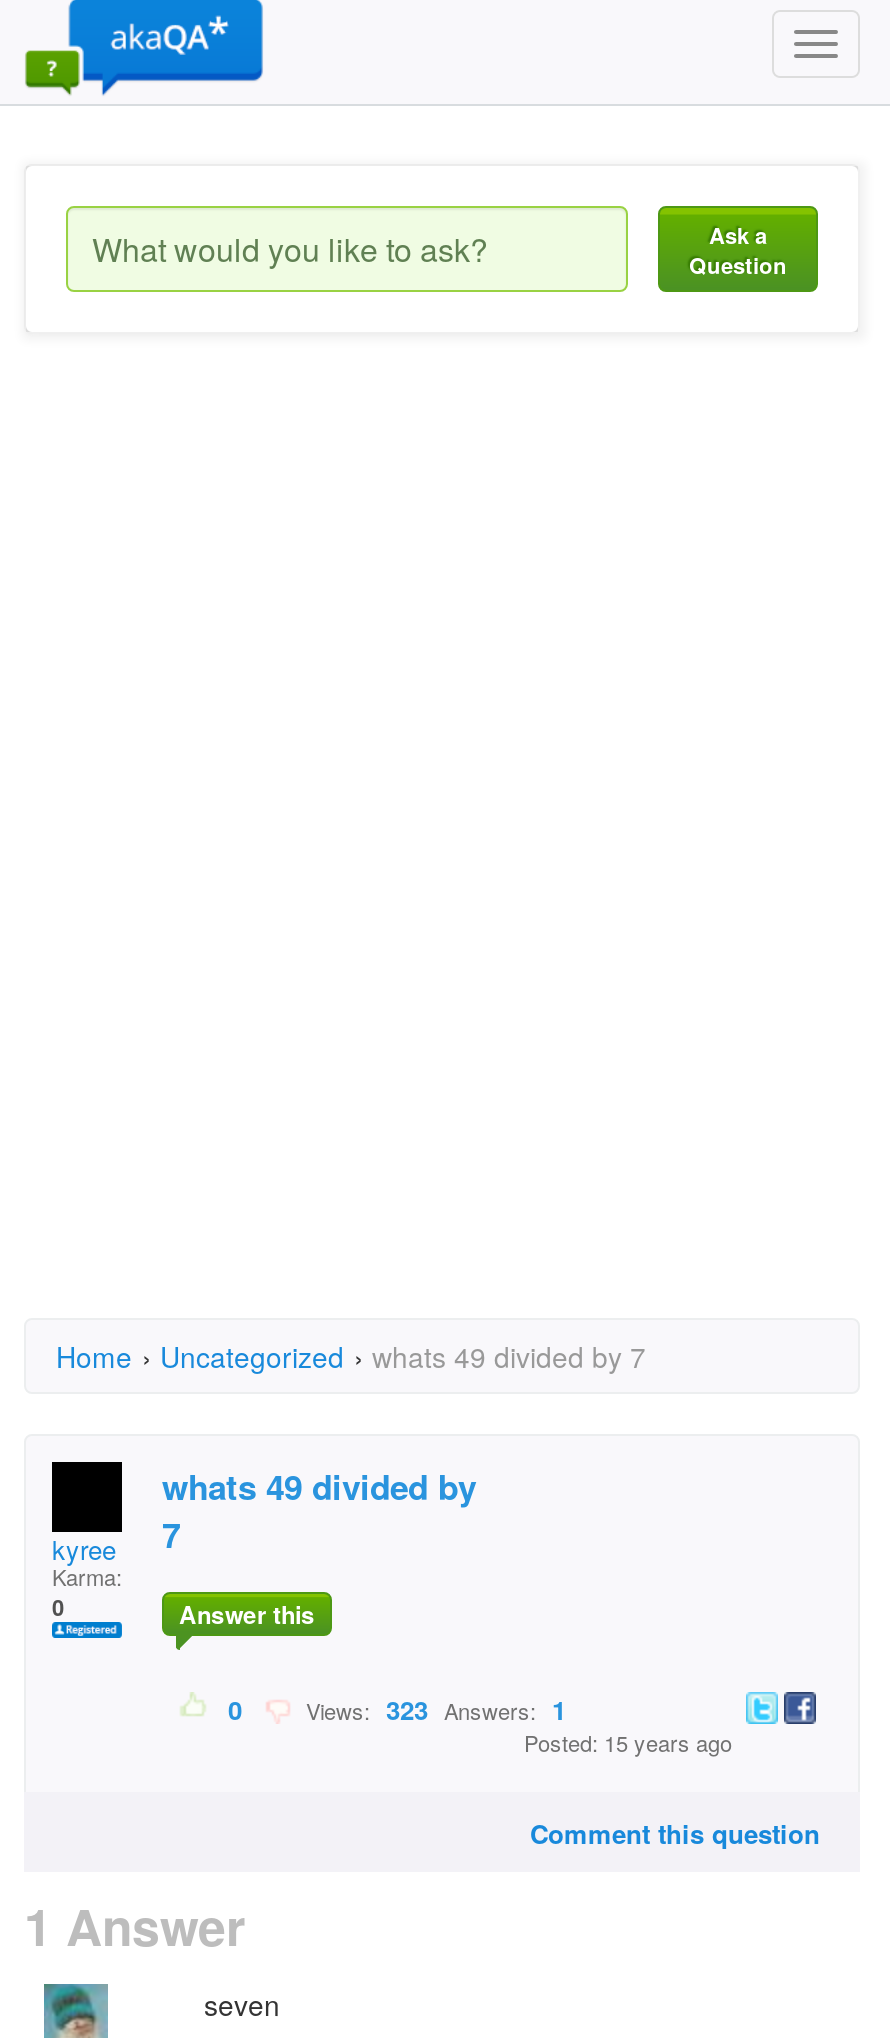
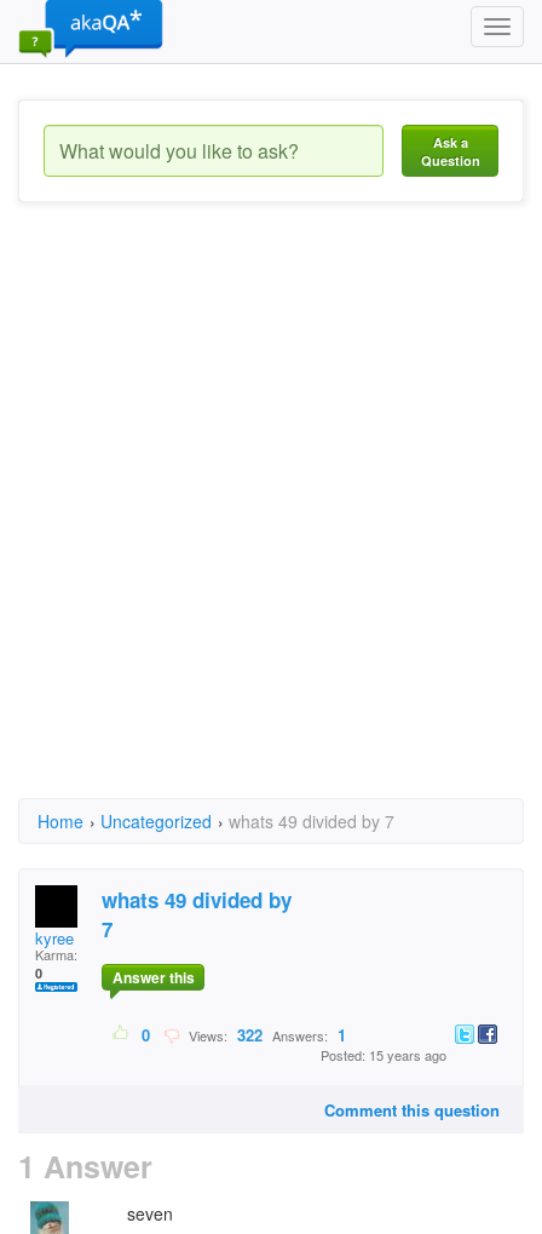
[294,1690,566,1728] Views: 323 Answers: 1 -> [181,1023,346,1046] Views: 322 Answers: 1

